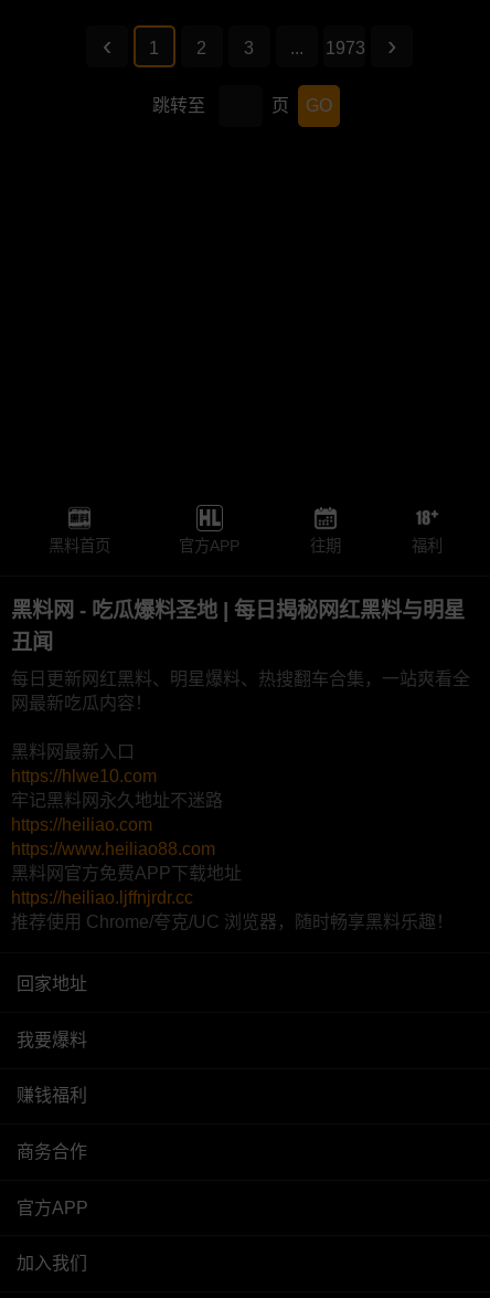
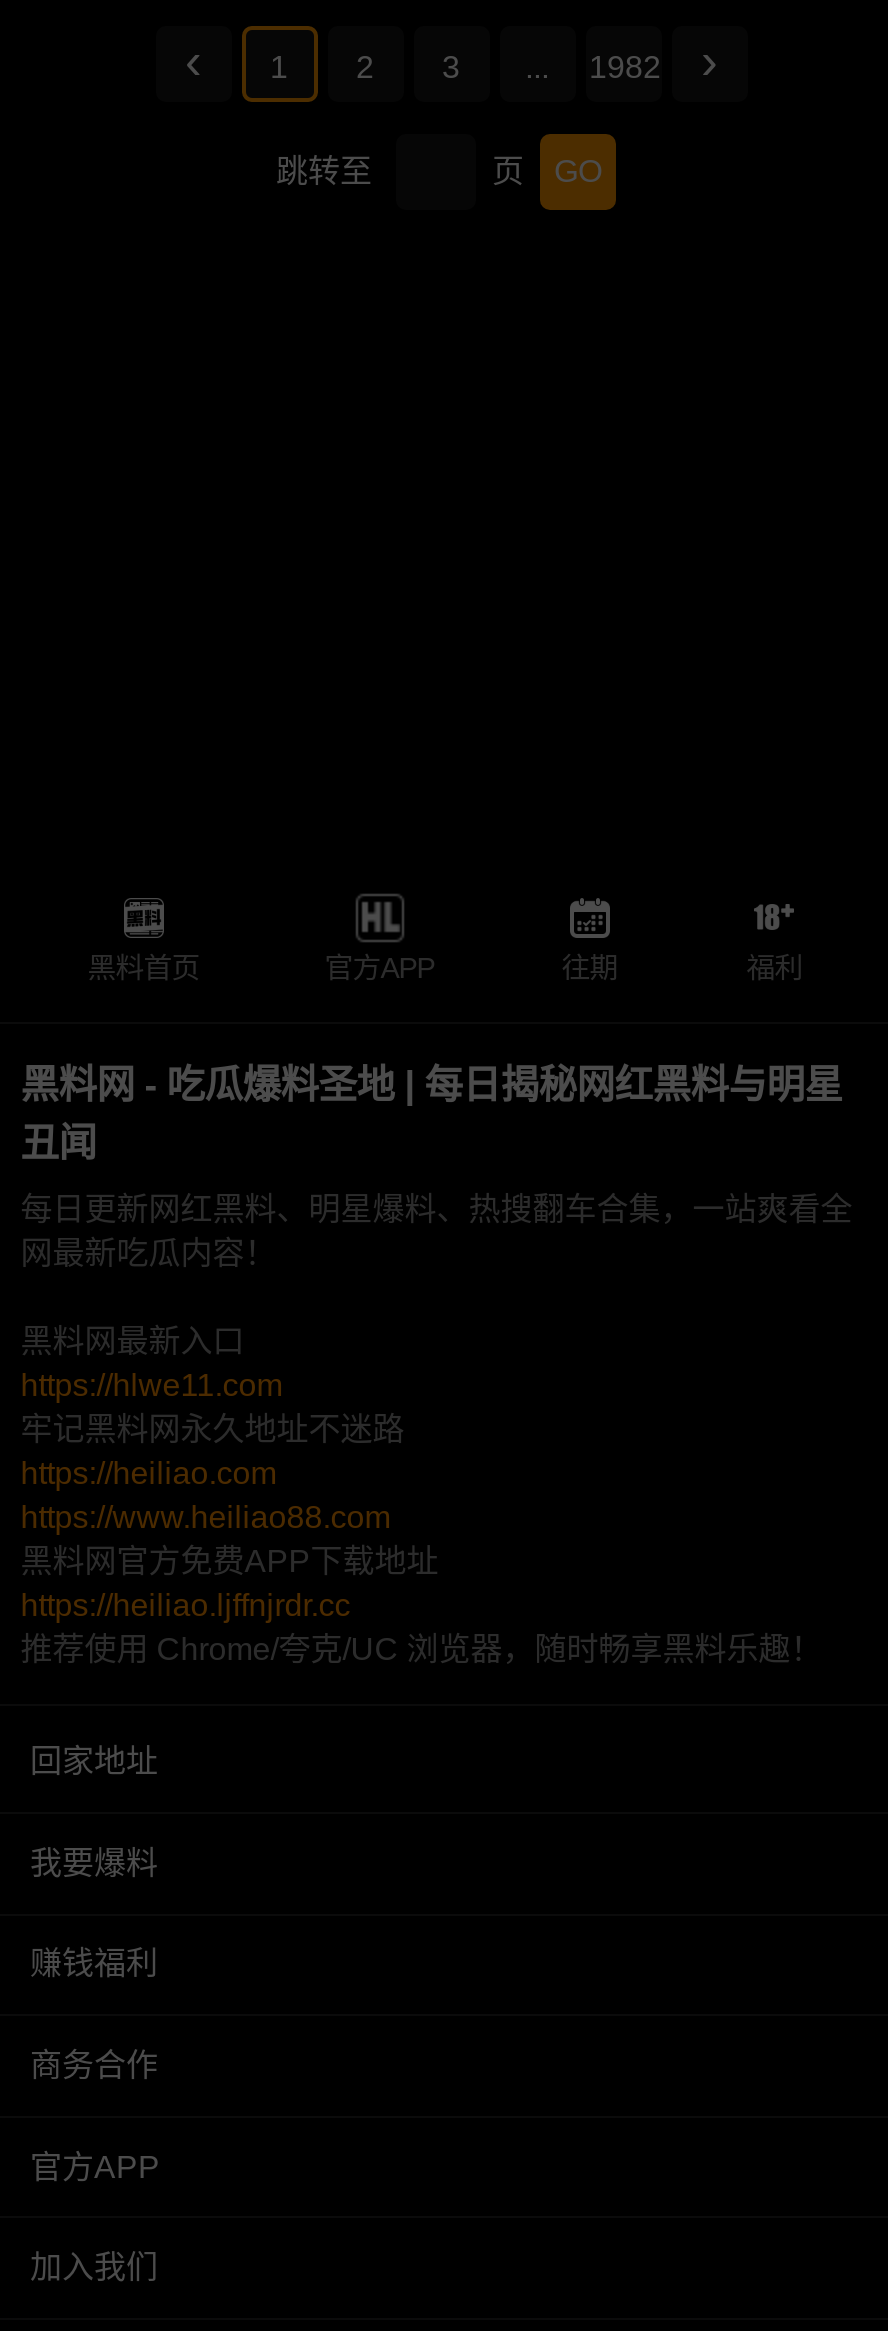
[325,39,365,58] 1973 -> [589,50,661,84] 1982
[11,767,157,786] https://hlwe10.com -> [20,1369,282,1403] https://hlwe11.com

